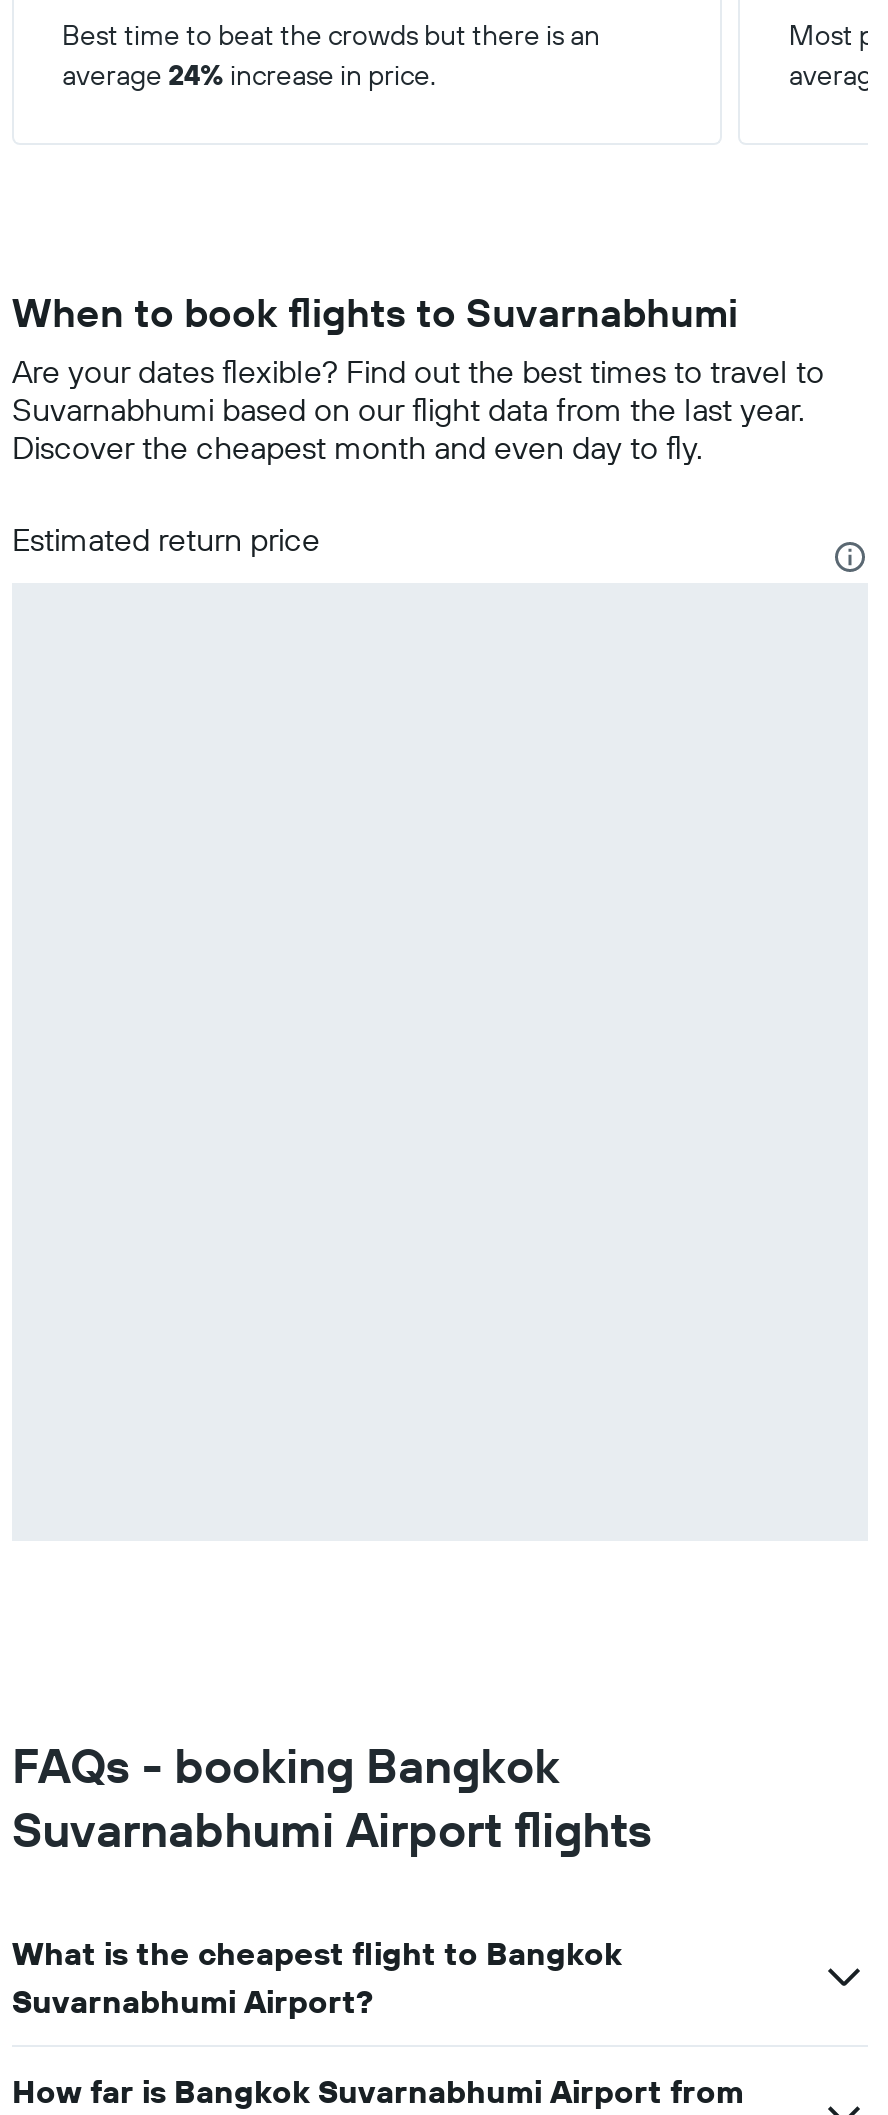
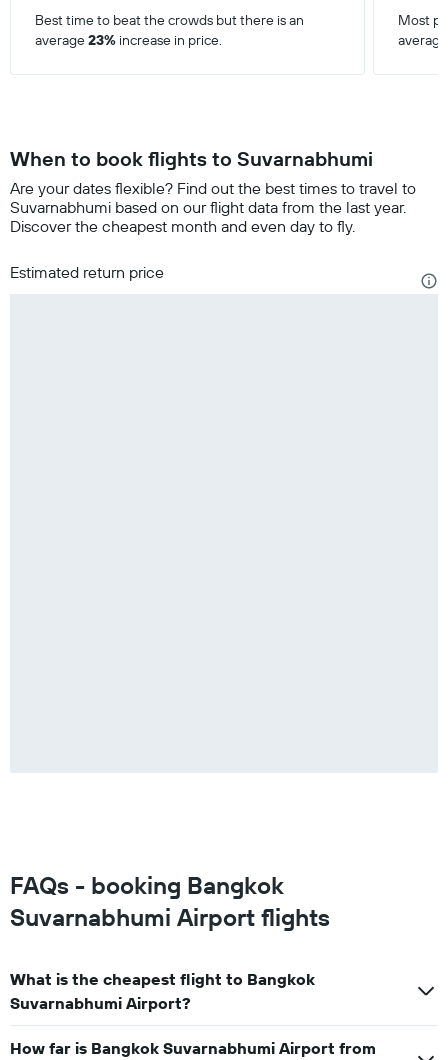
[62,57,436,93] average 24% increase in price. -> [35,31,222,49] average 23% increase in price.

